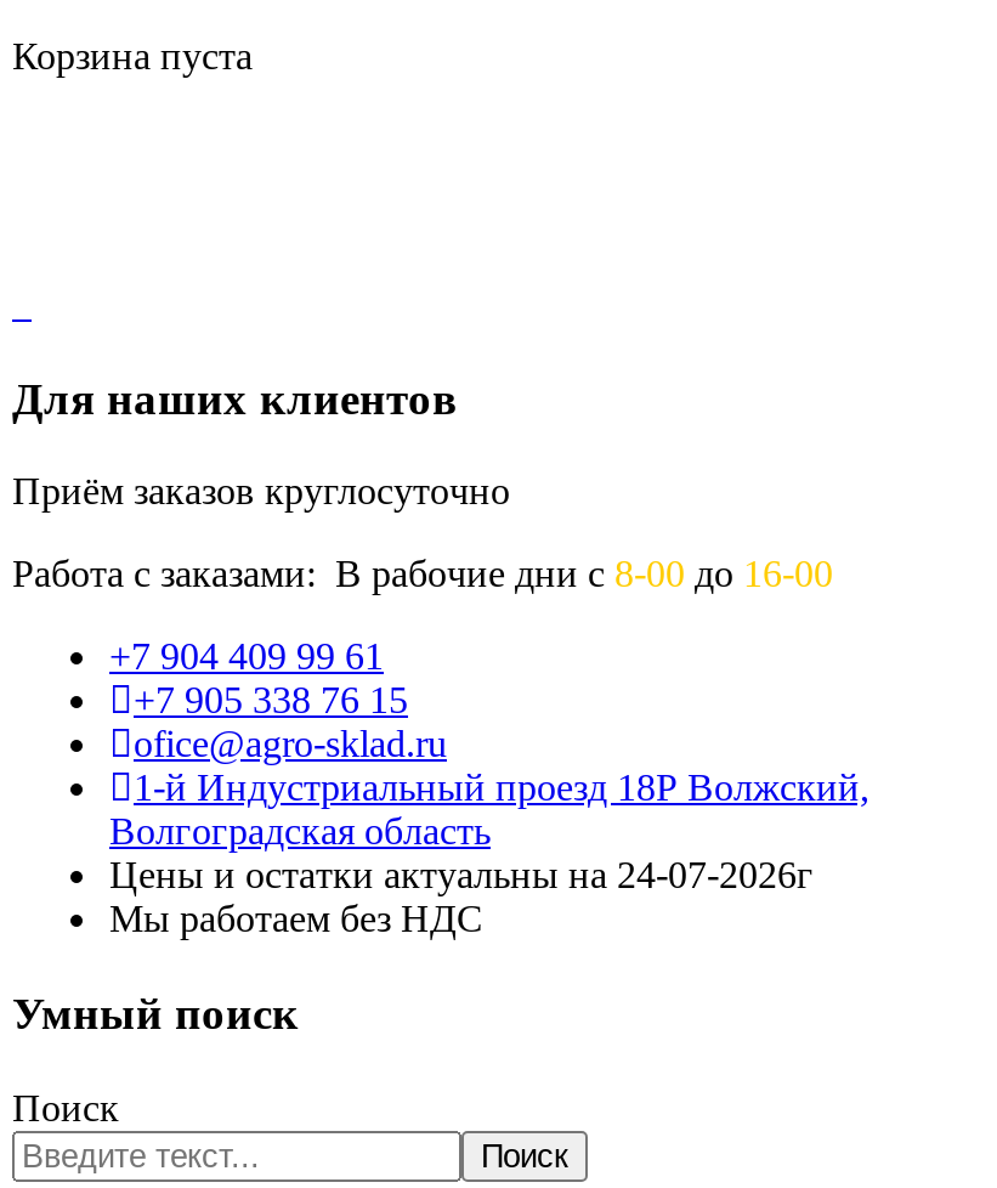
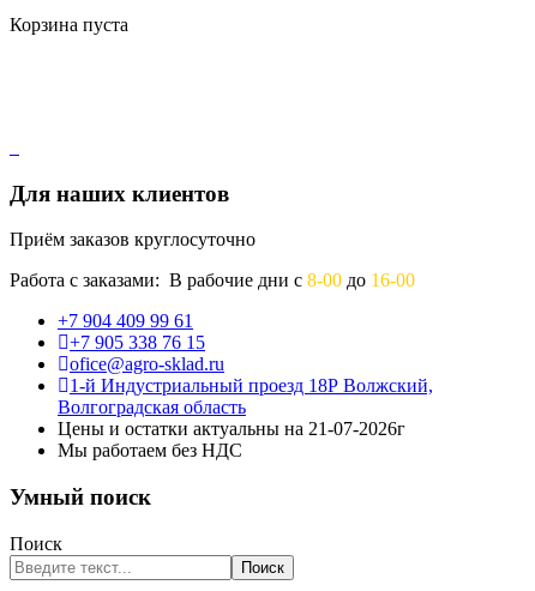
[109,854,814,896] Цены и остатки актуальны на 24-07-2026г -> [58,419,405,439] Цены и остатки актуальны на 21-07-2026г

